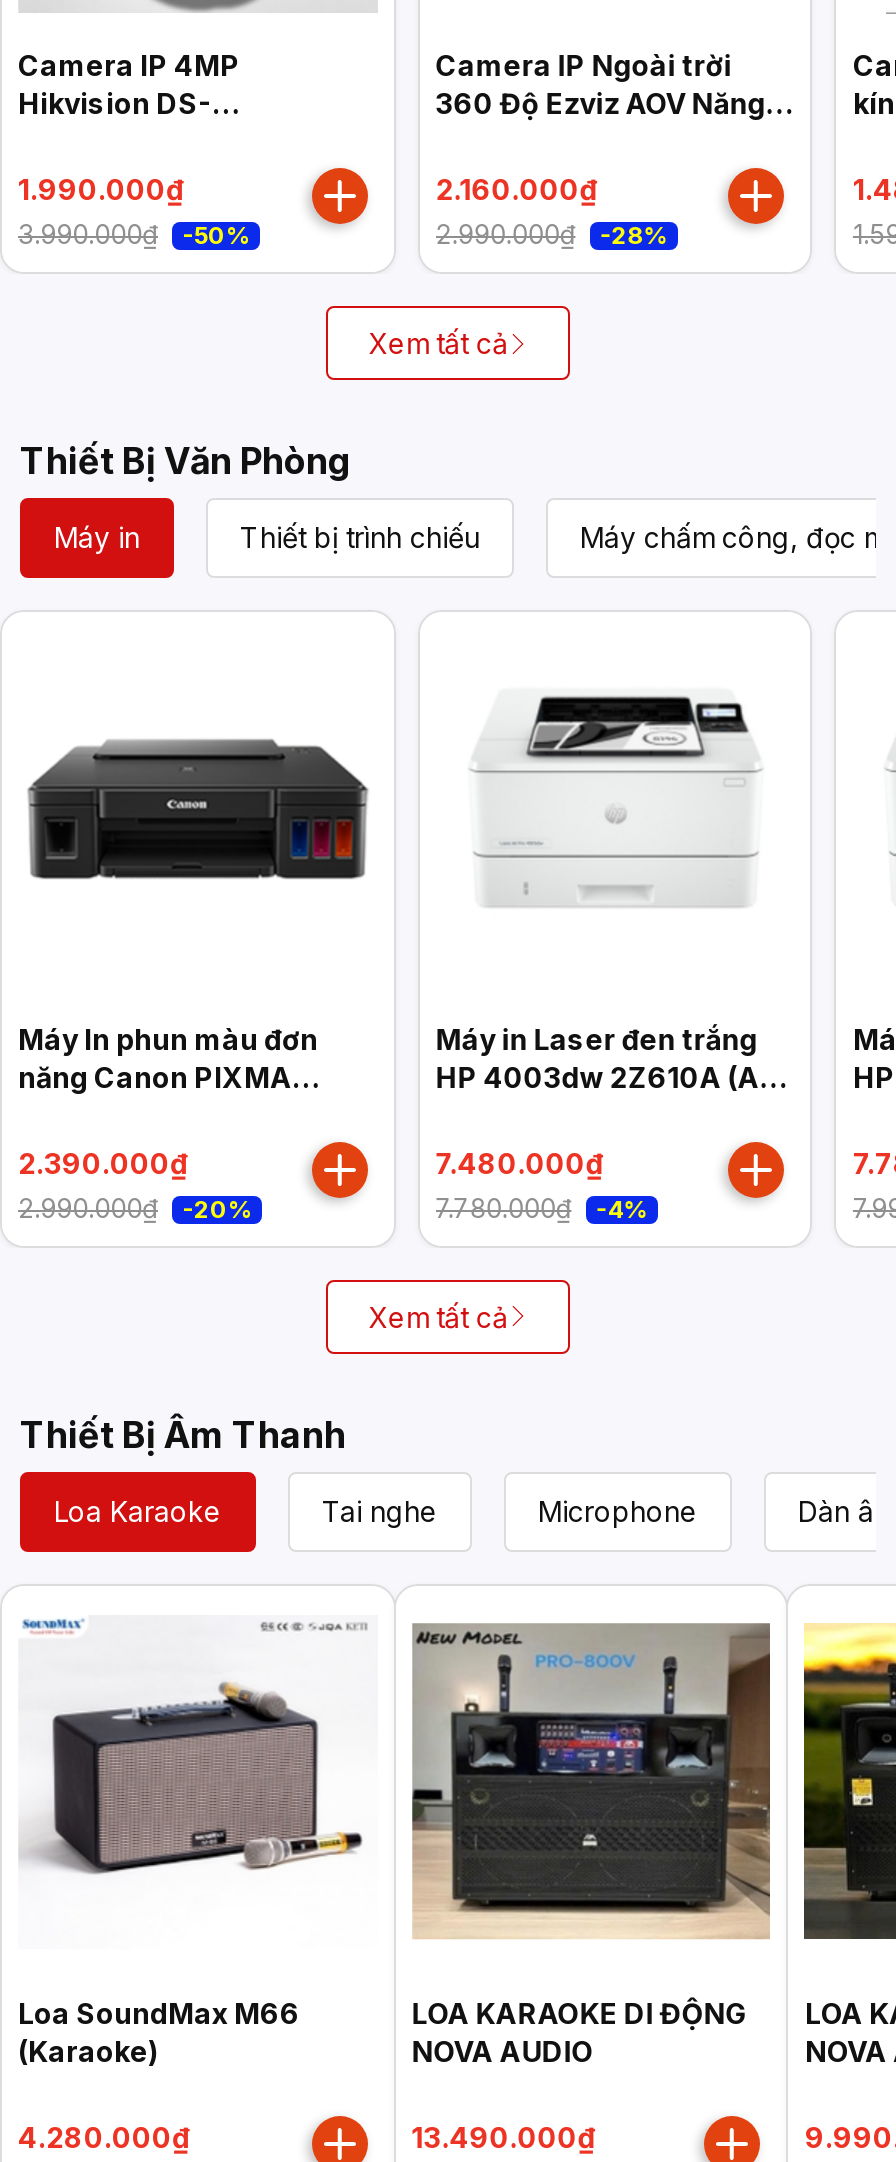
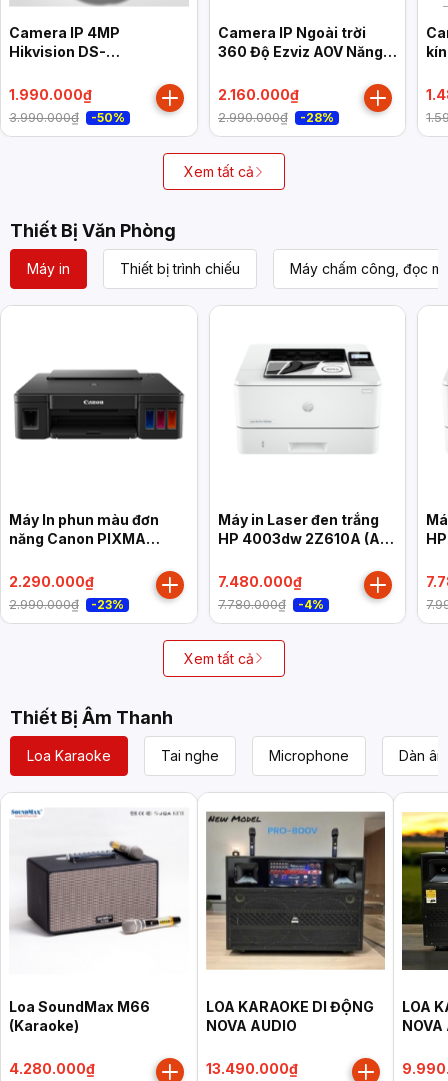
[18,1146,188,1180] 2.390.000₫ -> [9,573,94,590] 2.290.000₫
[18,1192,252,1224] 2.990.000₫ -20% -> [9,596,124,612] 2.990.000₫ -23%

